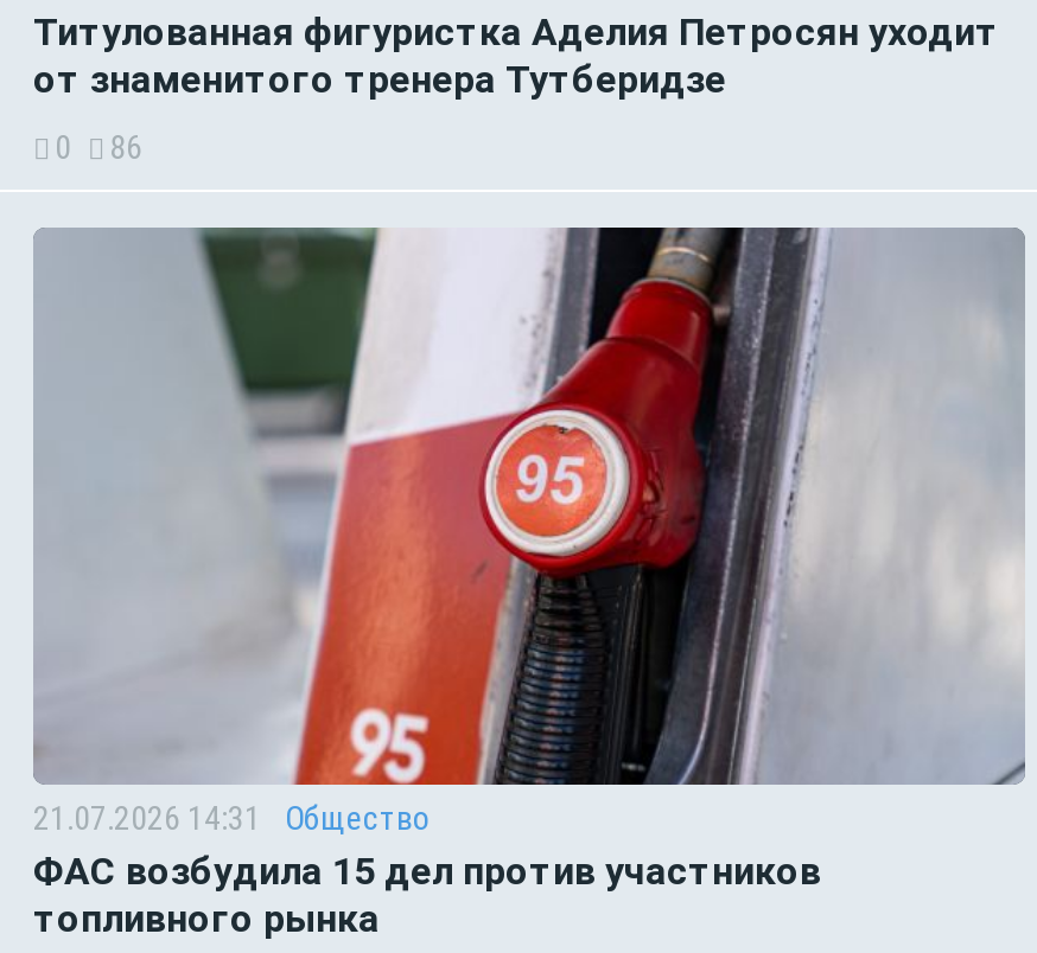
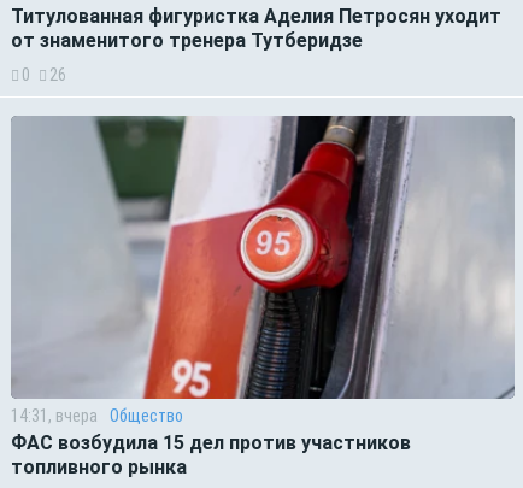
[55,127,142,165] 0 86 -> [22,65,66,84] 0 26
[33,798,430,836] 21.07.2026 14:31 Общество -> [11,406,183,425] 14:31, вчера Общество

